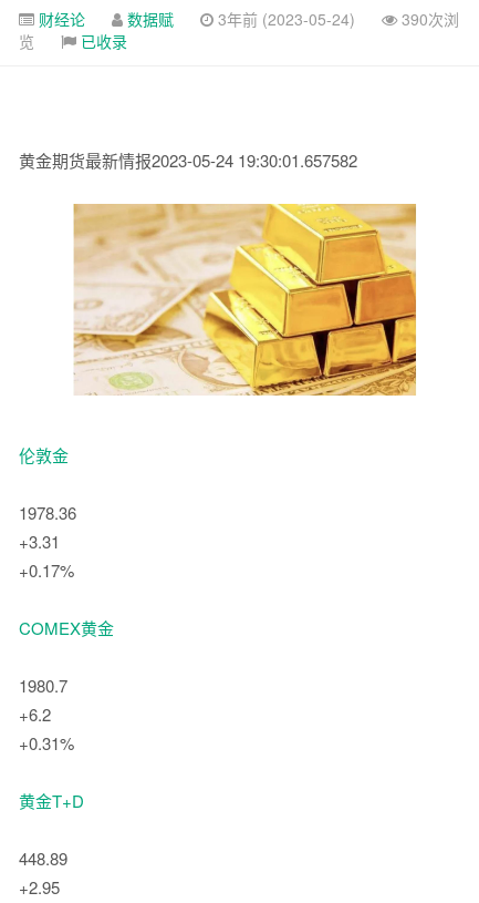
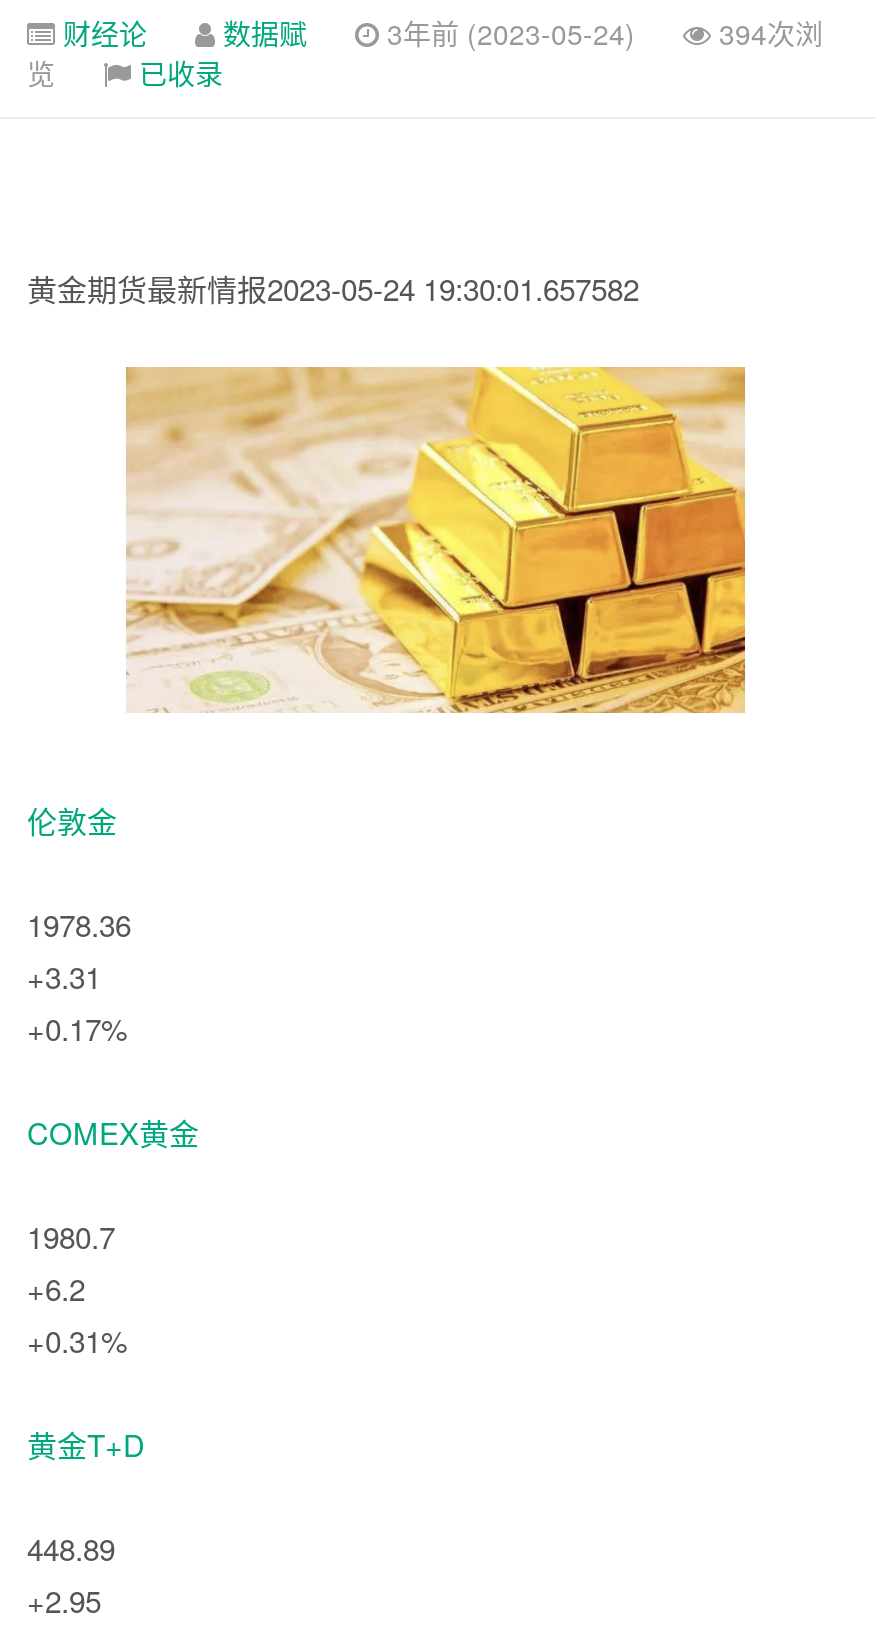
[34,7,459,30] 财经论 数据赋 3年前 (2023-05-24) 390次浏 -> [55,12,823,52] 财经论 数据赋 3年前 (2023-05-24) 394次浏

